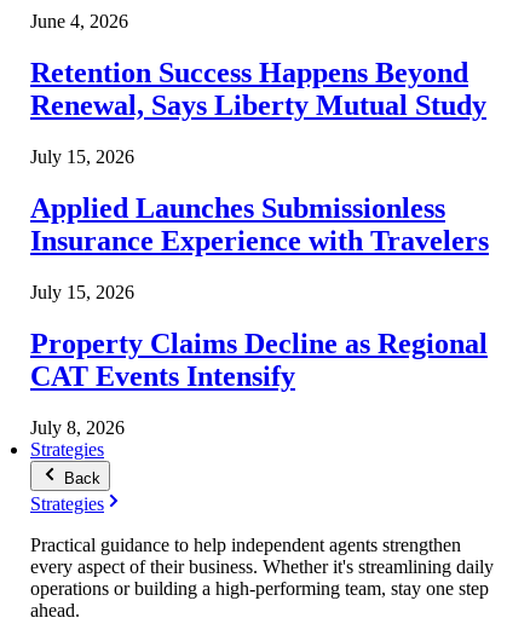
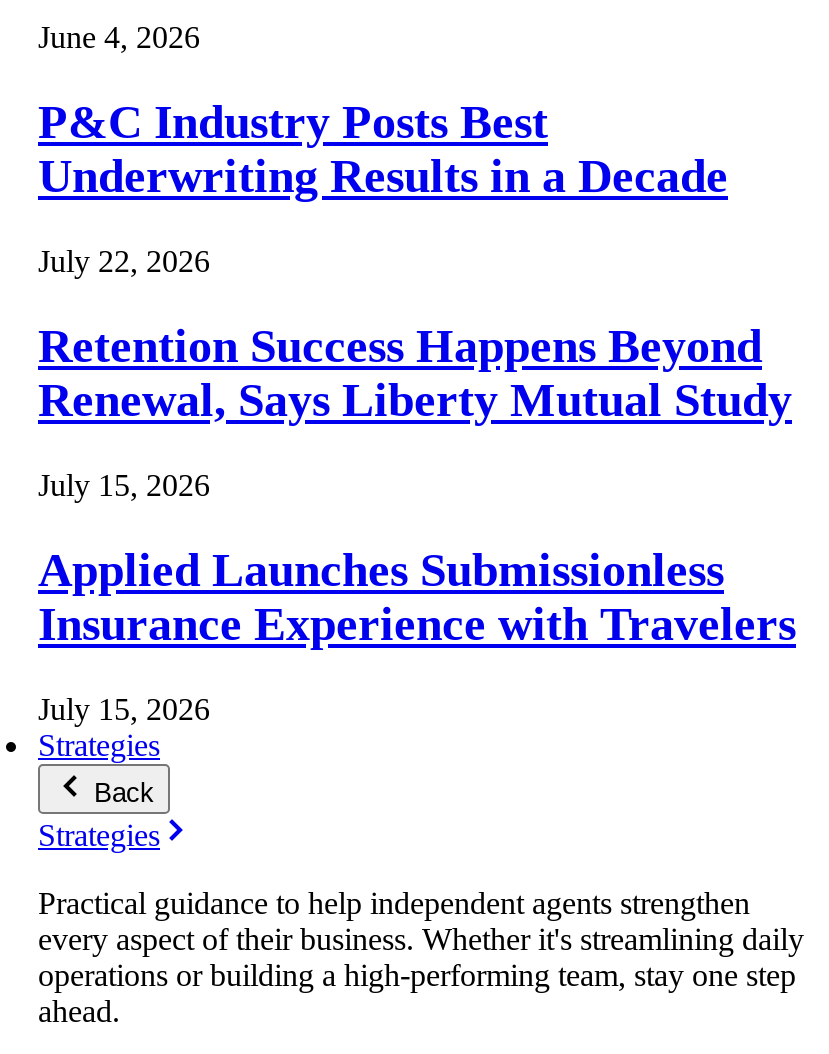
none -> [38,97,728,278] P&C Industry Posts Best | Underwriting Results in a Decade | July 22, 2026
moved [30,57,489,302] -> [38,320,796,726]: Retention Success Happens Beyond | Renewal, Says Liberty Mutual Study | July 15, 2026 | Applied Launches Submissionless | Insurance Experience with Travelers | July 15, 2026
[30,328,488,438] Property Claims Decline as Regional | CAT Events Intensify | July 8, 2026 -> none

